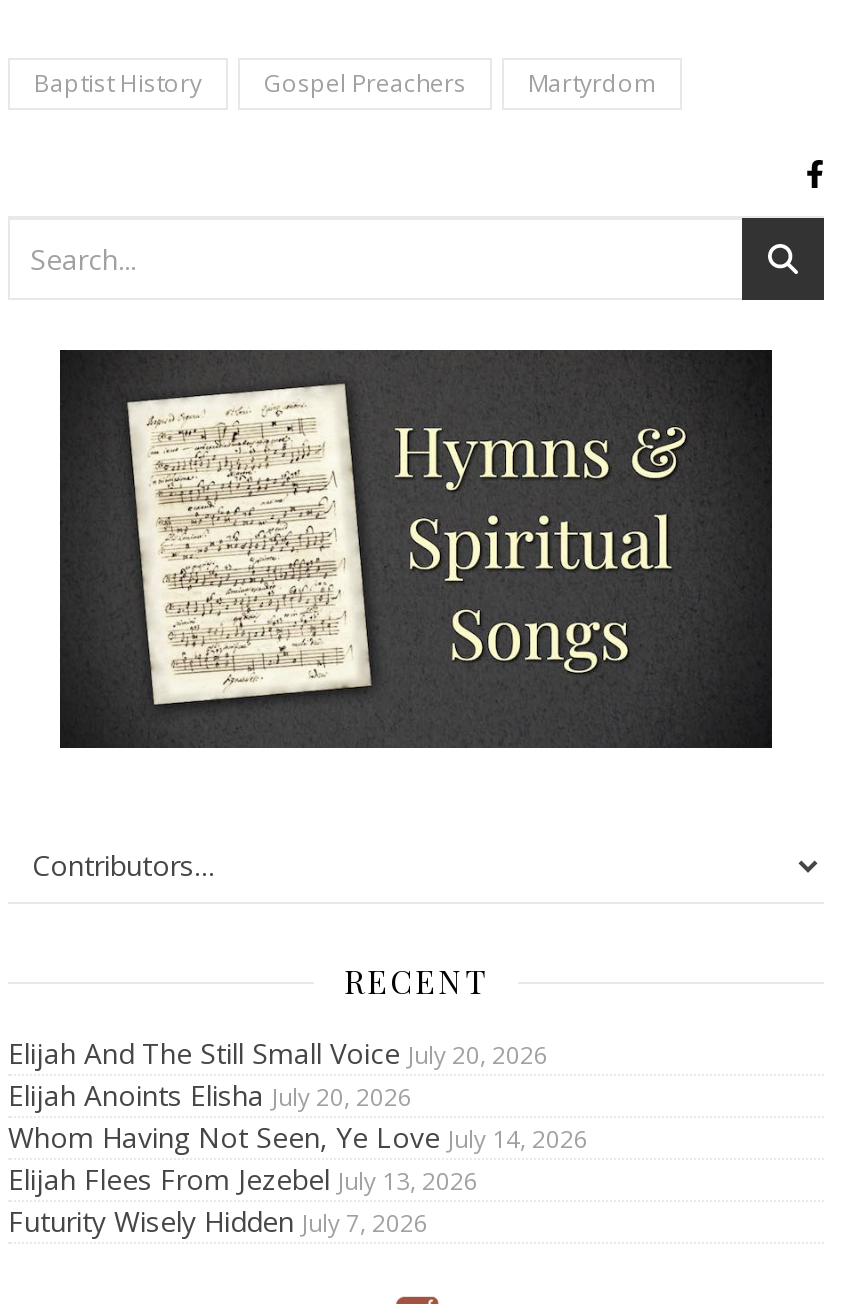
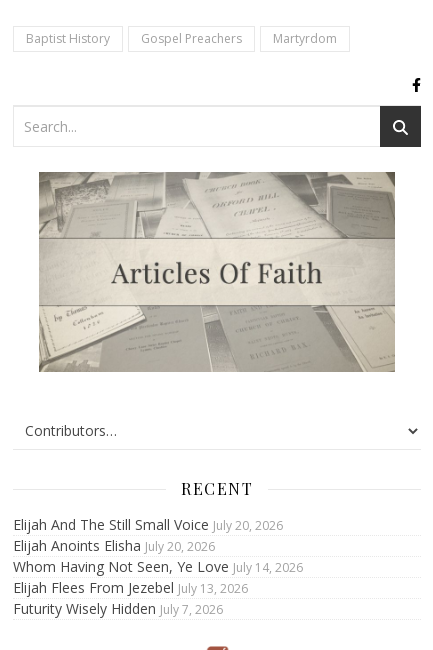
[58,348,774,748] [image] -> [38,171,396,373] [image]

